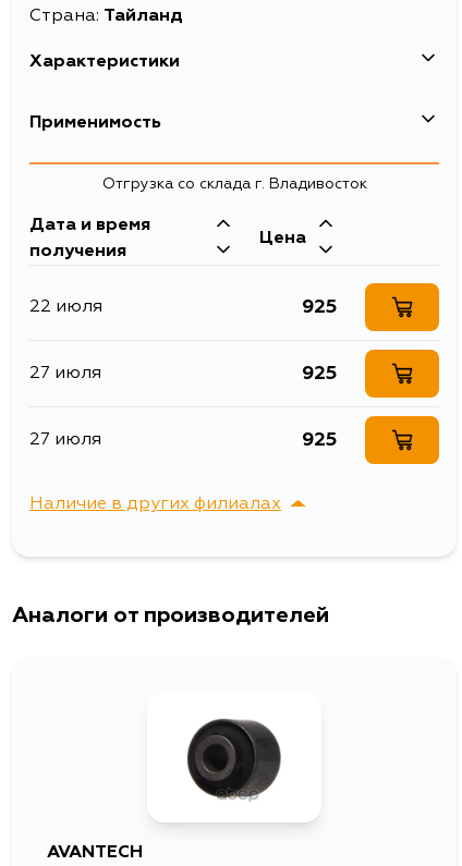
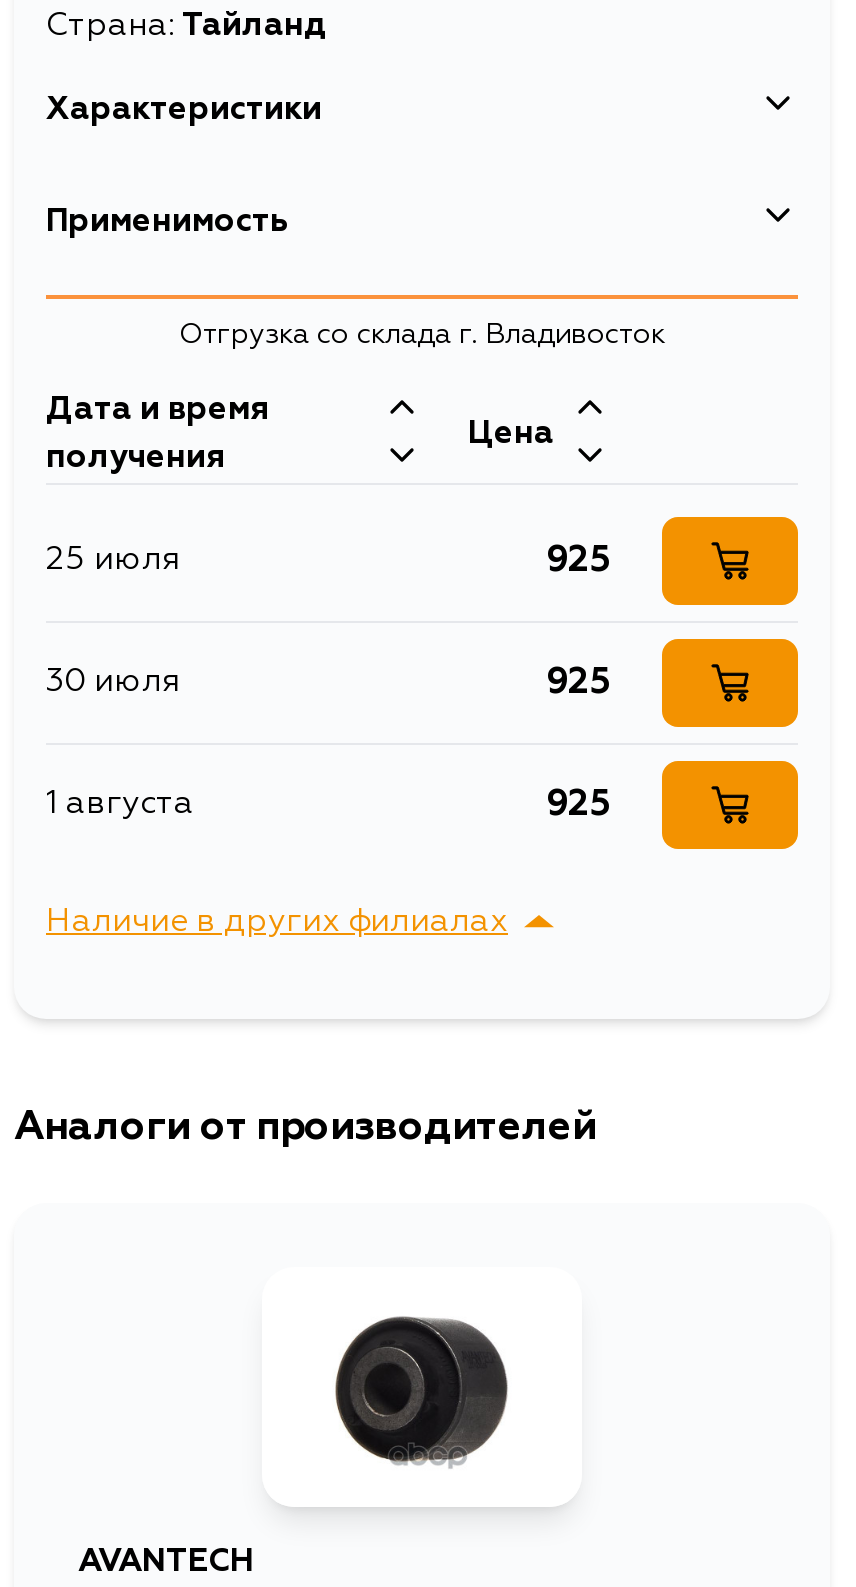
[29,298,102,316] 22 июля -> [46,545,180,577] 25 июля
[29,365,101,382] 27 июля -> [46,667,180,699] 30 июля
[29,431,101,449] 27 июля -> [46,789,194,821] 1 августа

